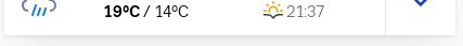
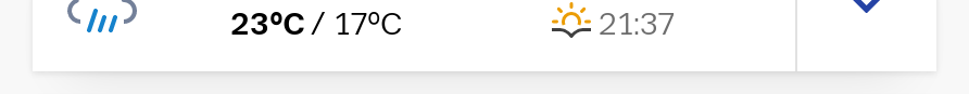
[103,3,189,20] 19°C / 14°C -> [230,6,402,41] 23°C / 17°C

